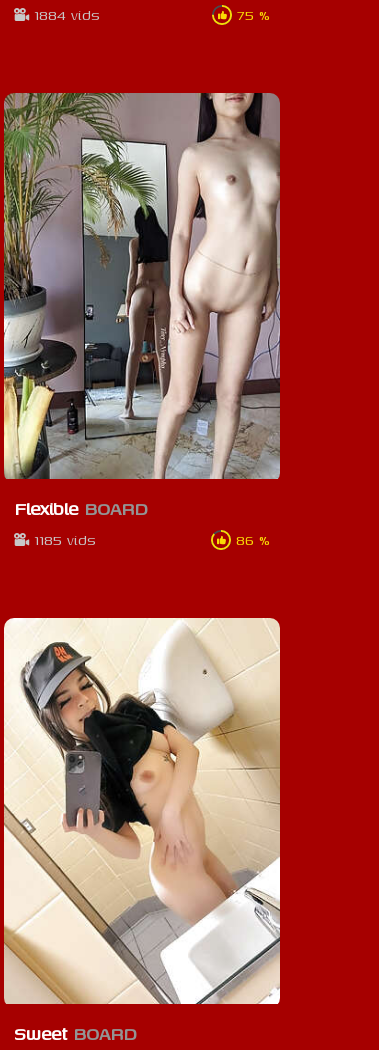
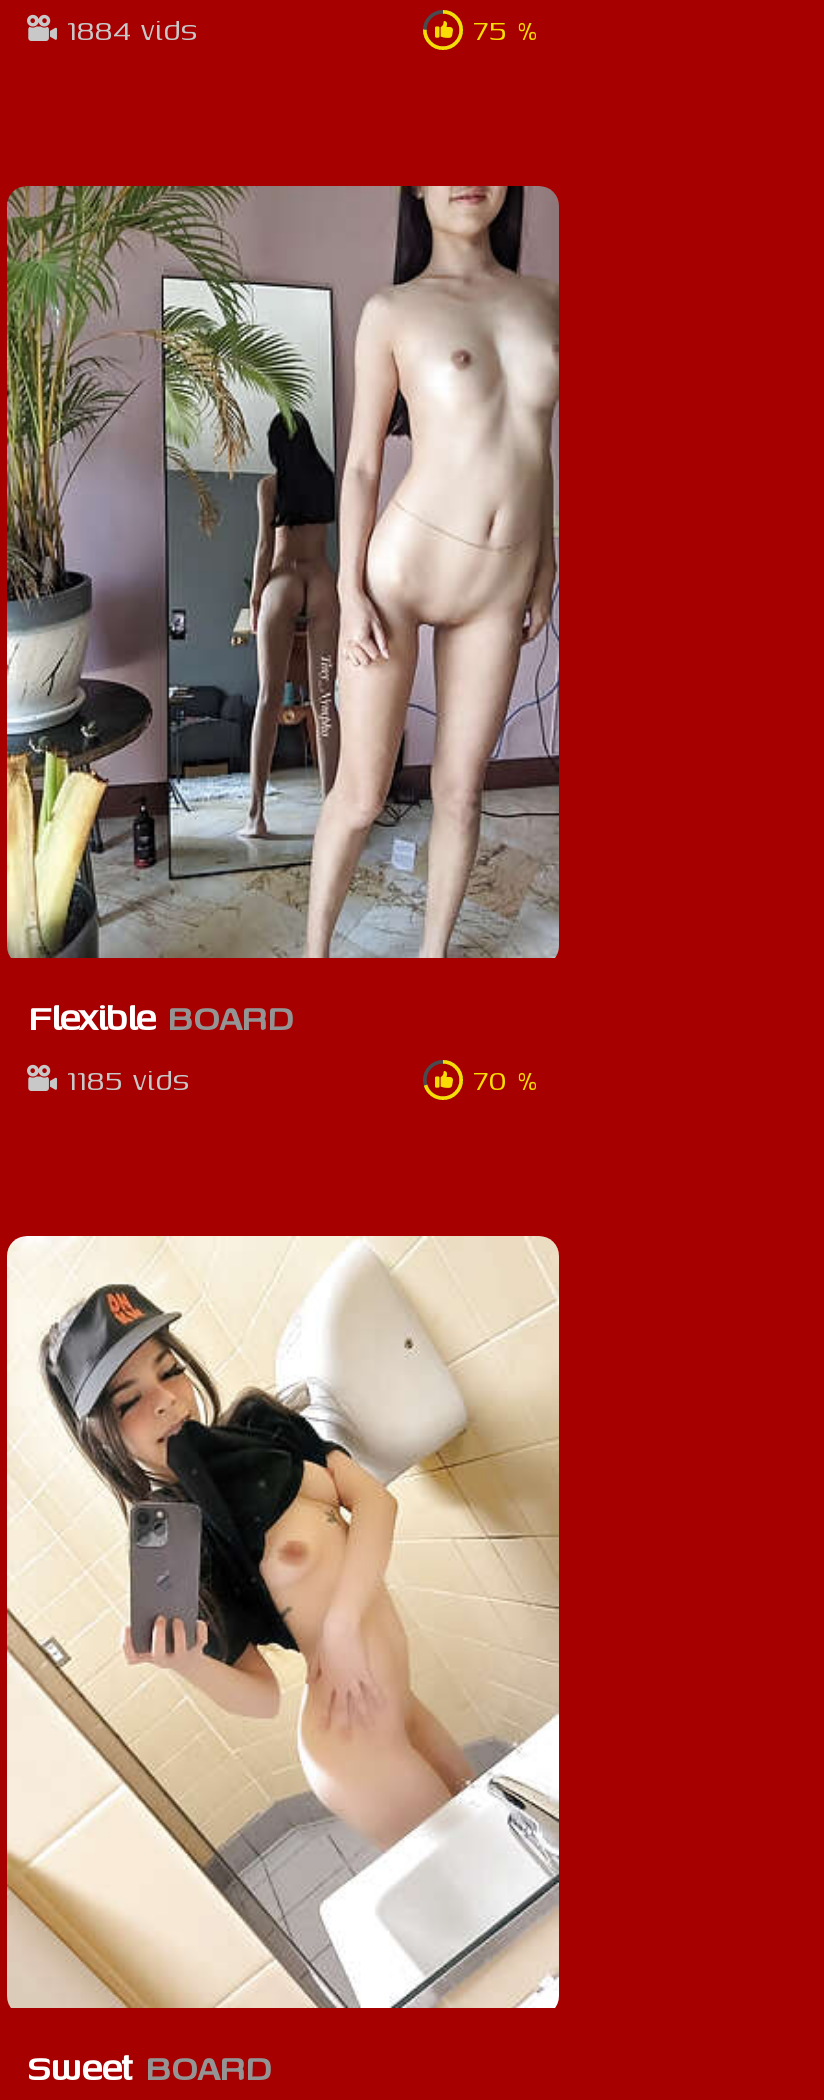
[236,529,270,550] 86 % -> [473,1058,539,1100] 70 %

